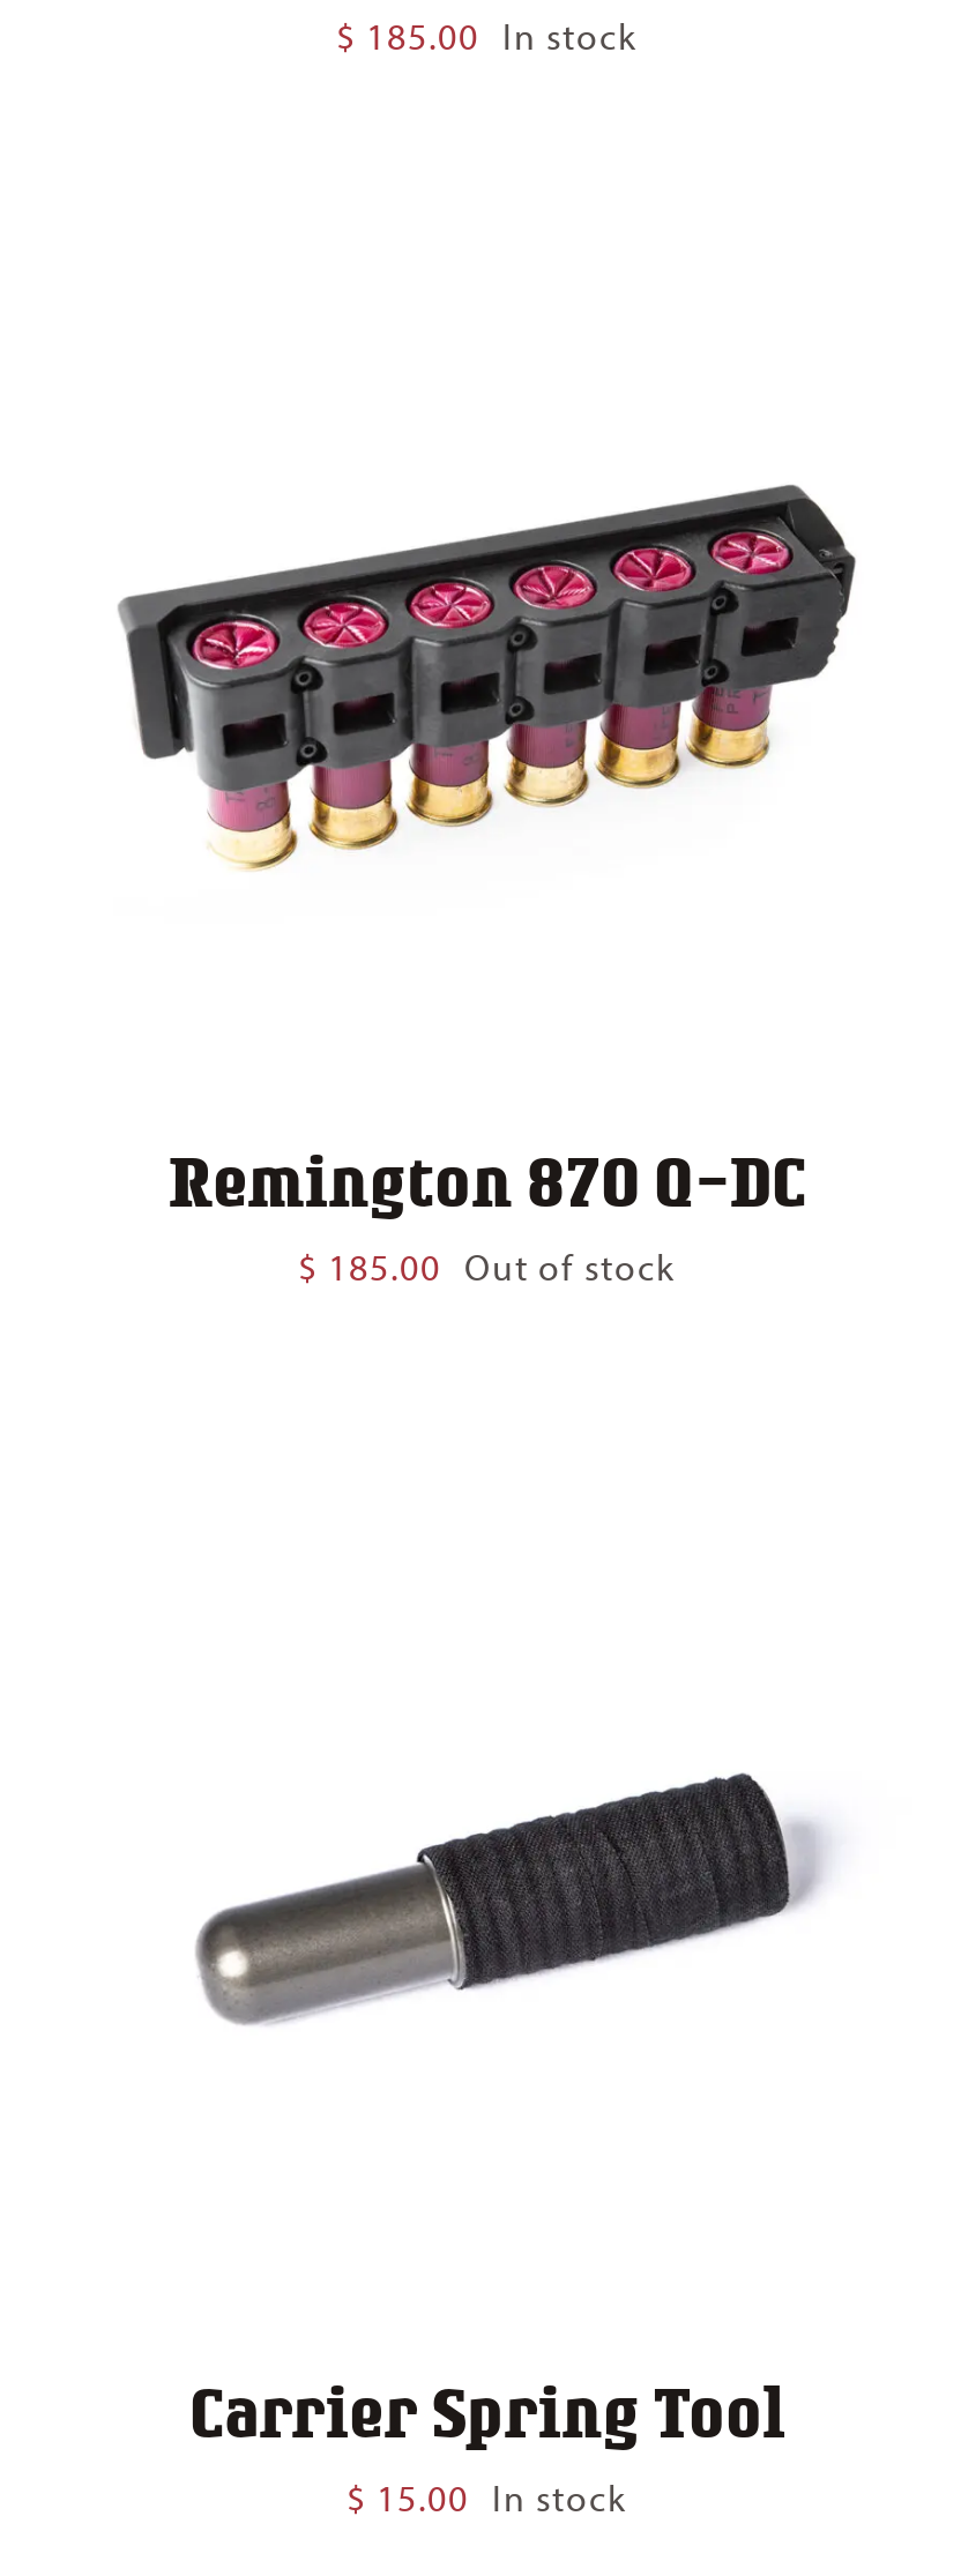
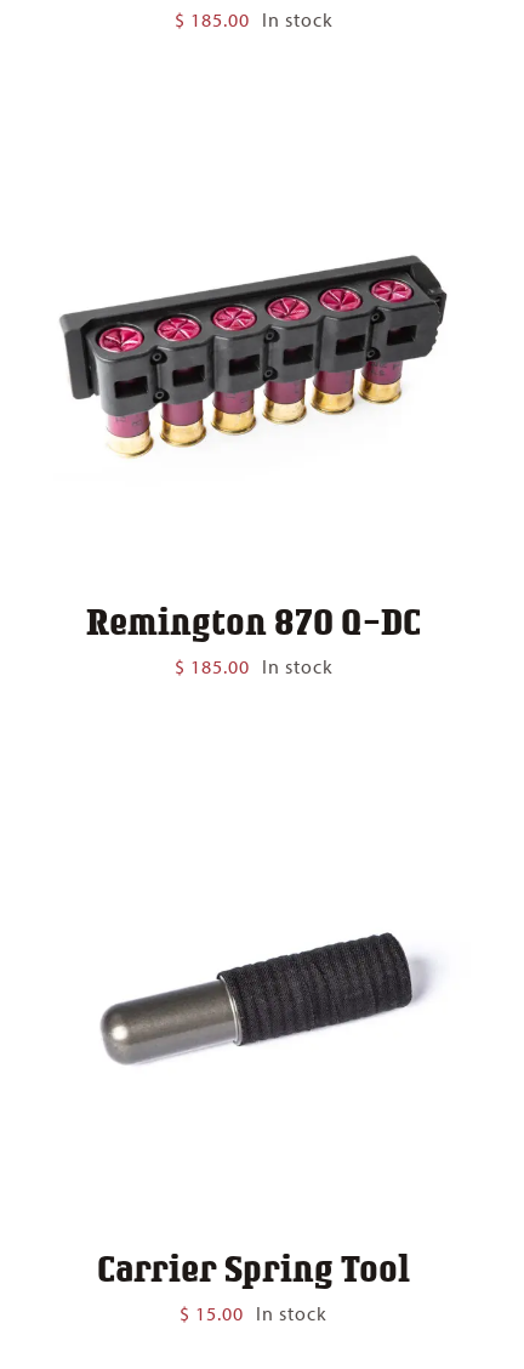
[298,1244,677,1290] $185.00 Out of stock -> [174,654,333,679] $185.00 In stock

